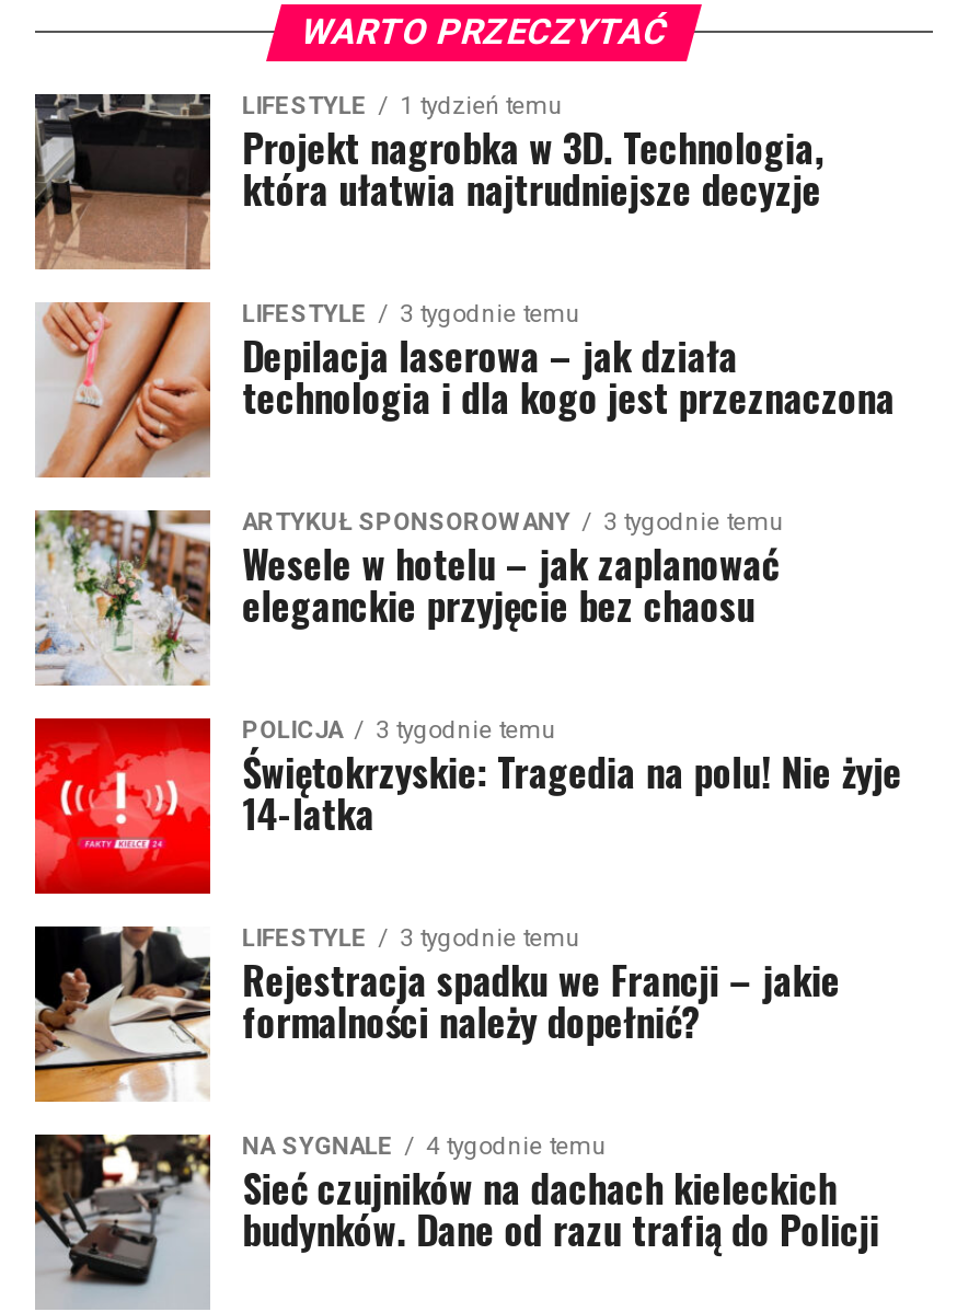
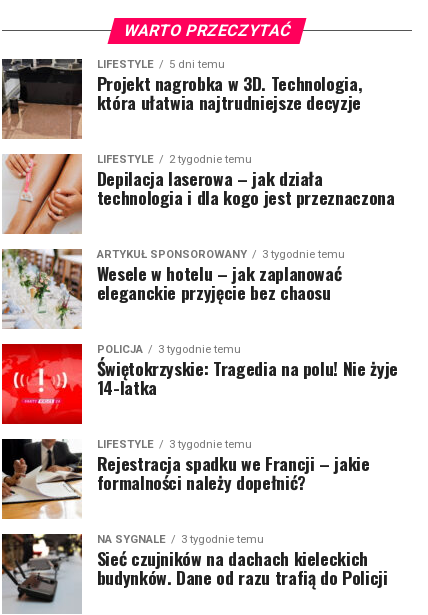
[242,91,564,120] LIFESTYLE 1 tydzień temu -> [97,58,225,71] LIFESTYLE 5 dni temu
[400,299,582,328] 3 tygodnie temu -> [169,153,252,166] 2 tygodnie temu
[426,1132,608,1160] 4 tygodnie temu -> [181,533,264,546] 3 tygodnie temu

